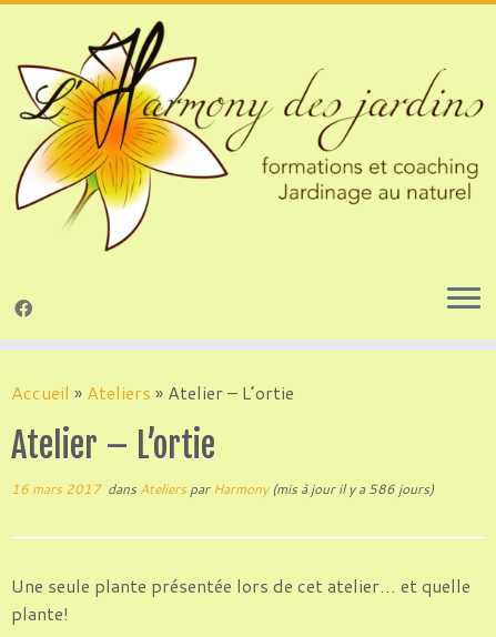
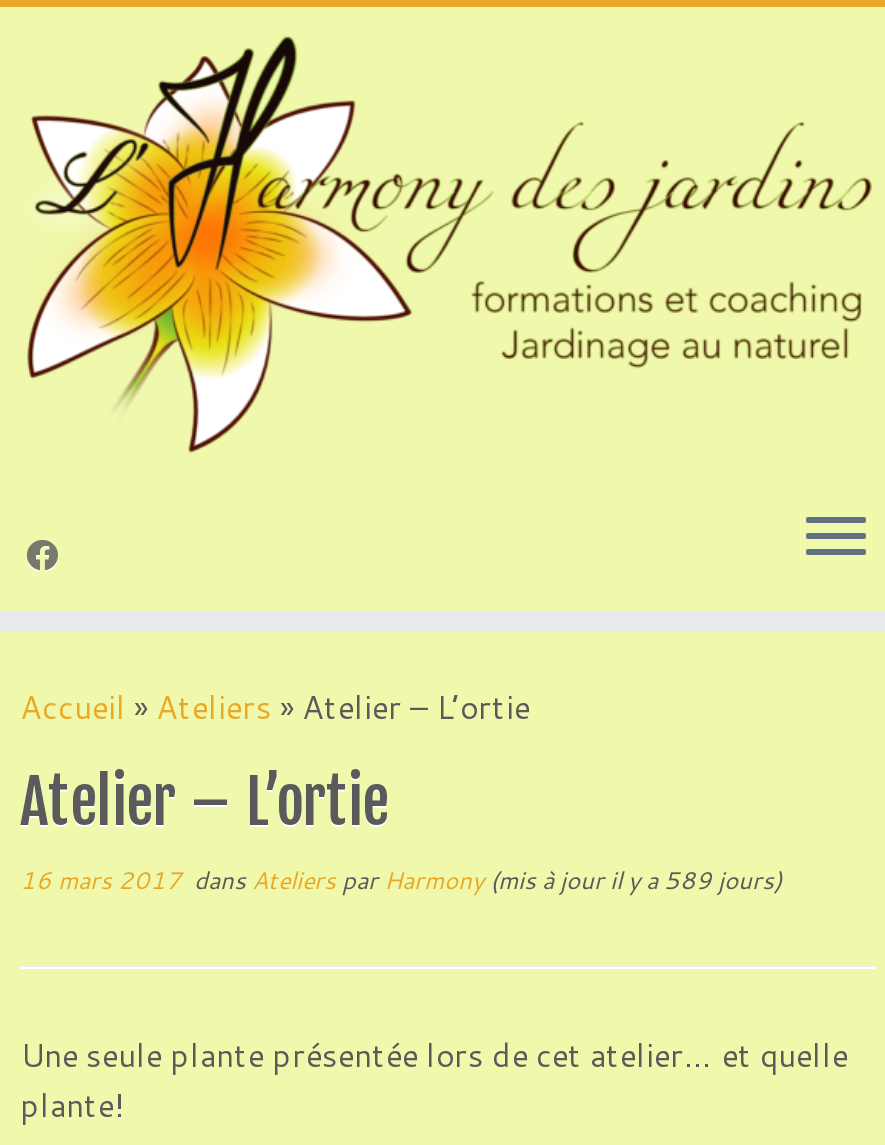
[11,480,434,498] 16 mars 2017 dans Ateliers par Harmony (mis à jour il y a 586 jours) -> [20,863,782,897] 16 mars 2017 dans Ateliers par Harmony (mis à jour il y a 589 jours)

